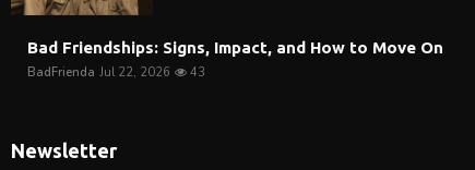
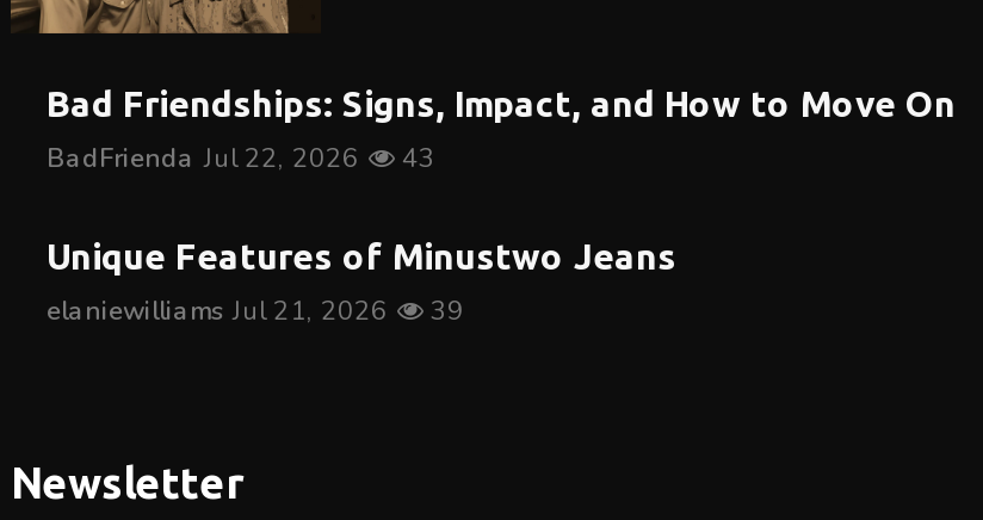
none -> [47,235,676,328] Unique Features of Minustwo Jeans | elaniewilliams Jul 21, 2026 | 39

